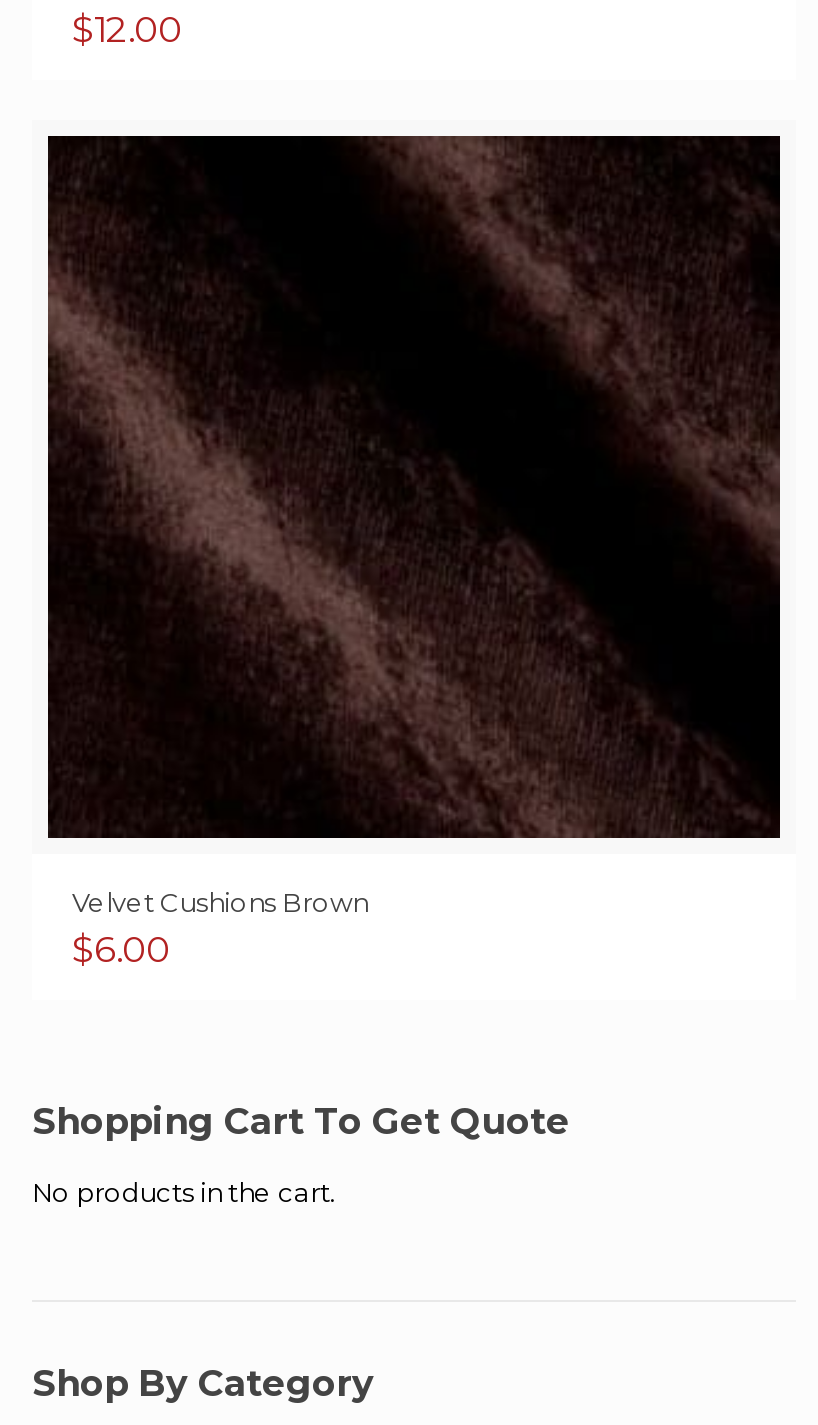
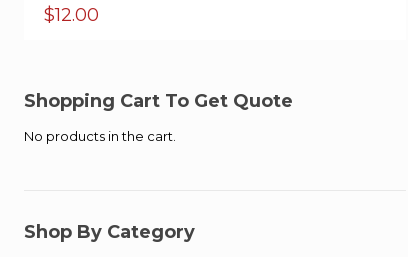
[46,134,782,972] [image] | Velvet Cushions Brown | $6.00 -> none

